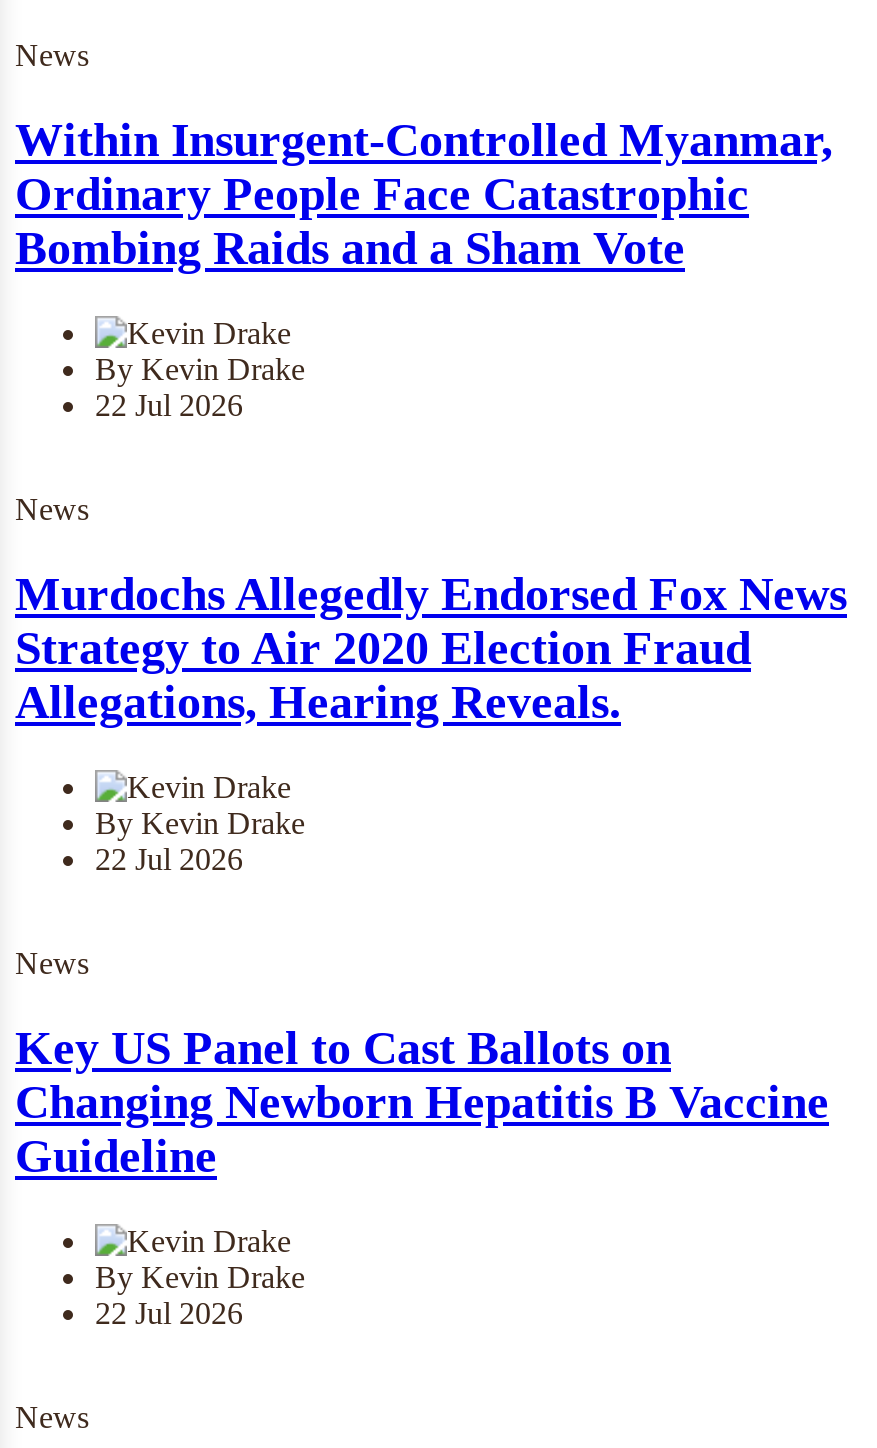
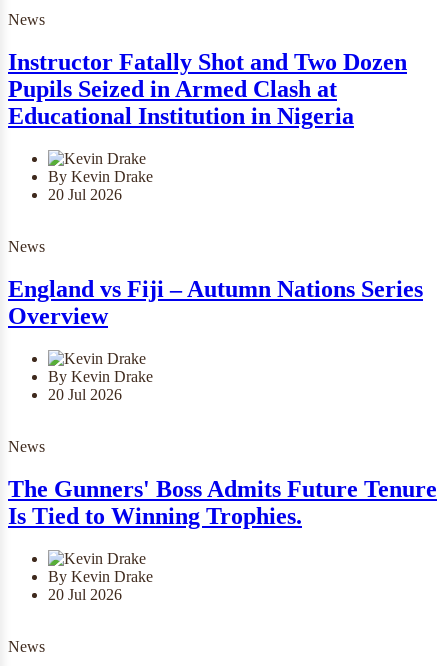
[15,115,833,275] Within Insurgent-Controlled Myanmar, | Ordinary People Face Catastrophic | Bombing Raids and a Sham Vote -> [8,49,407,129] Instructor Fatally Shot and Two Dozen | Pupils Seized in Armed Clash at | Educational Institution in Nigeria
[95,388,243,422] 22 Jul 2026 -> [48,186,122,203] 20 Jul 2026
[15,568,847,728] Murdochs Allegedly Endorsed Fox News | Strategy to Air 2020 Election Fraud | Allegations, Hearing Reveals. -> [8,276,423,329] England vs Fiji – Autumn Nations Series | Overview
[95,842,243,876] 22 Jul 2026 -> [48,386,122,403] 20 Jul 2026
[15,1022,829,1182] Key US Panel to Cast Ballots on | Changing Newborn Hepatitis B Vaccine | Guideline -> [8,476,437,529] The Gunners' Boss Admits Future Tenure | Is Tied to Winning Trophies.
[95,1296,243,1330] 22 Jul 2026 -> [48,586,122,603] 20 Jul 2026

